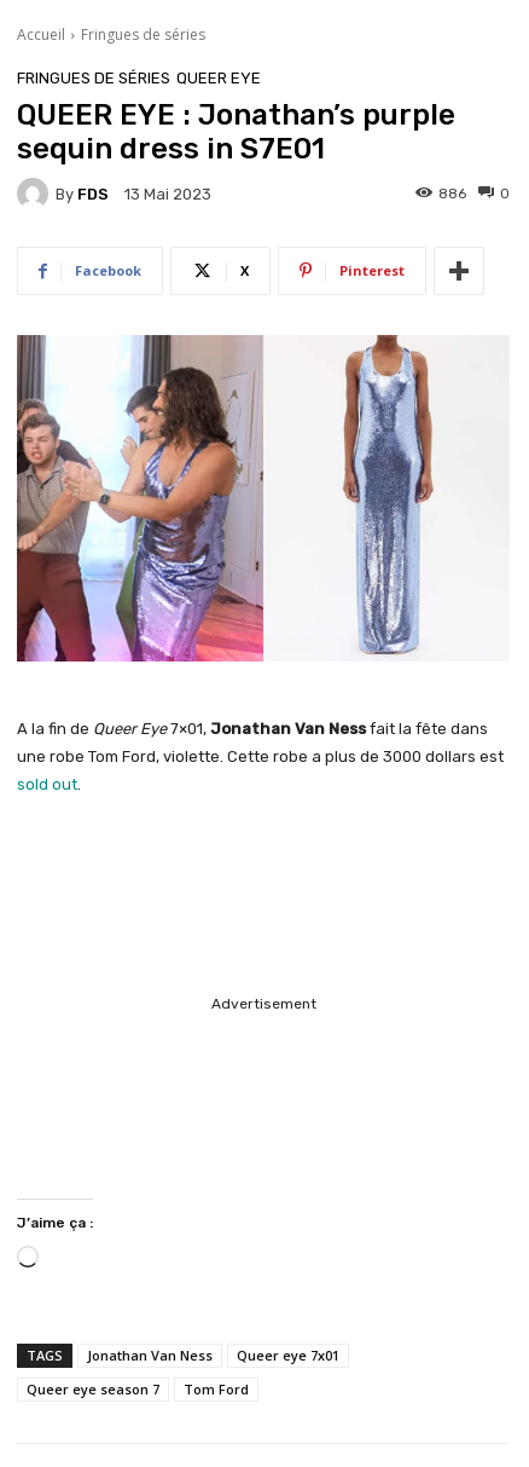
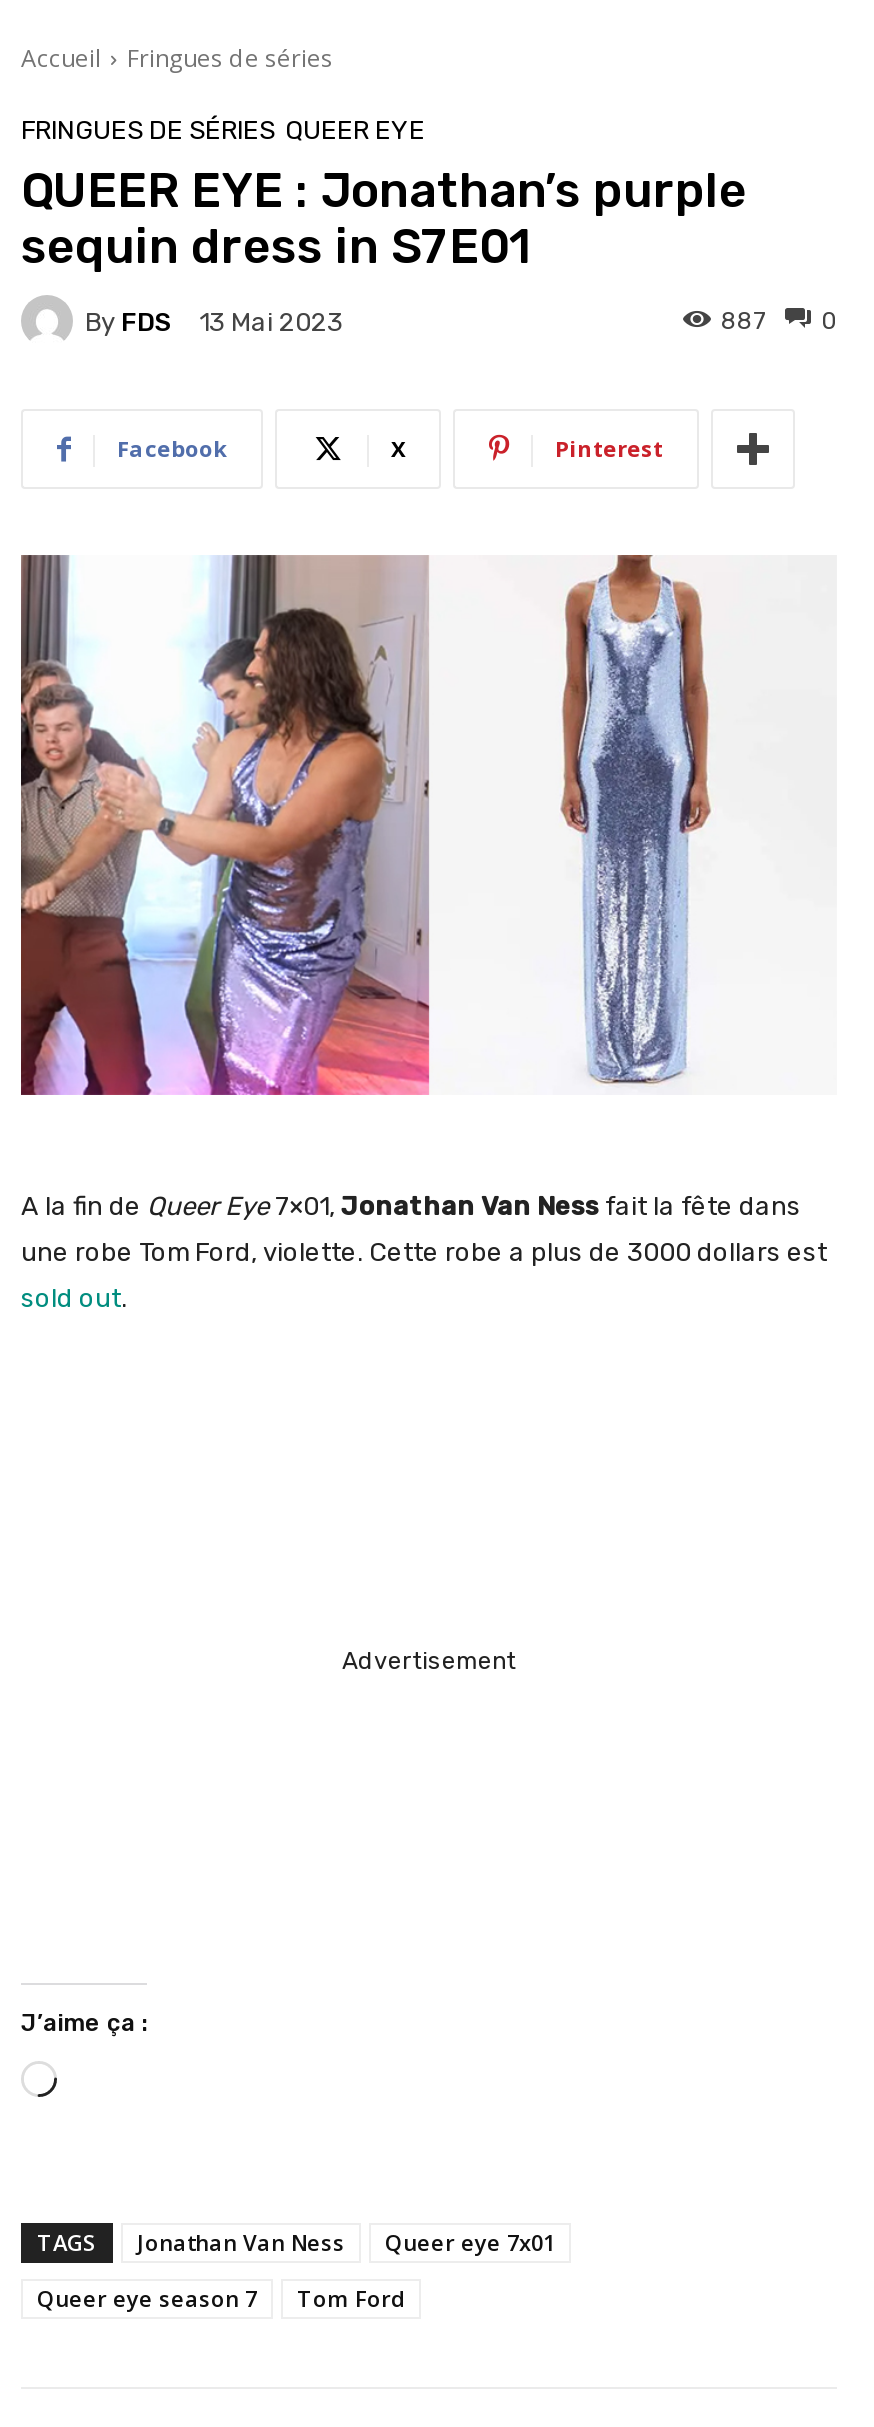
[438,185,510,202] 886 0 -> [721,307,837,335] 887 0

